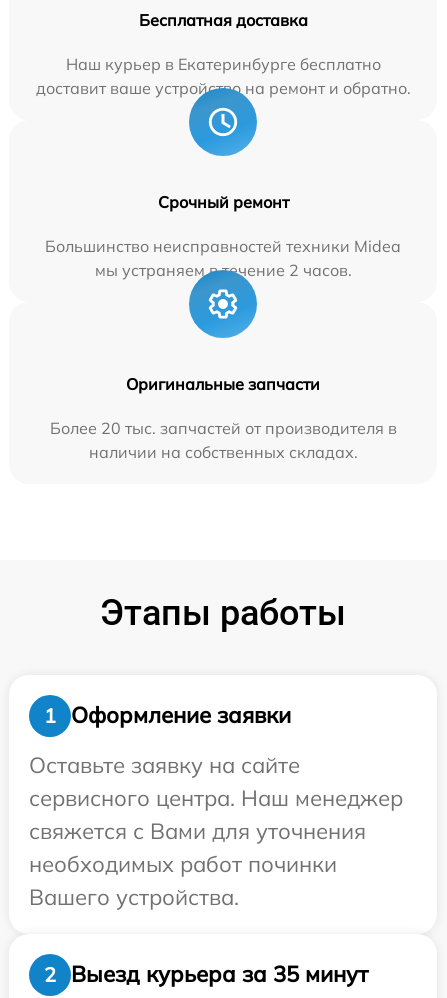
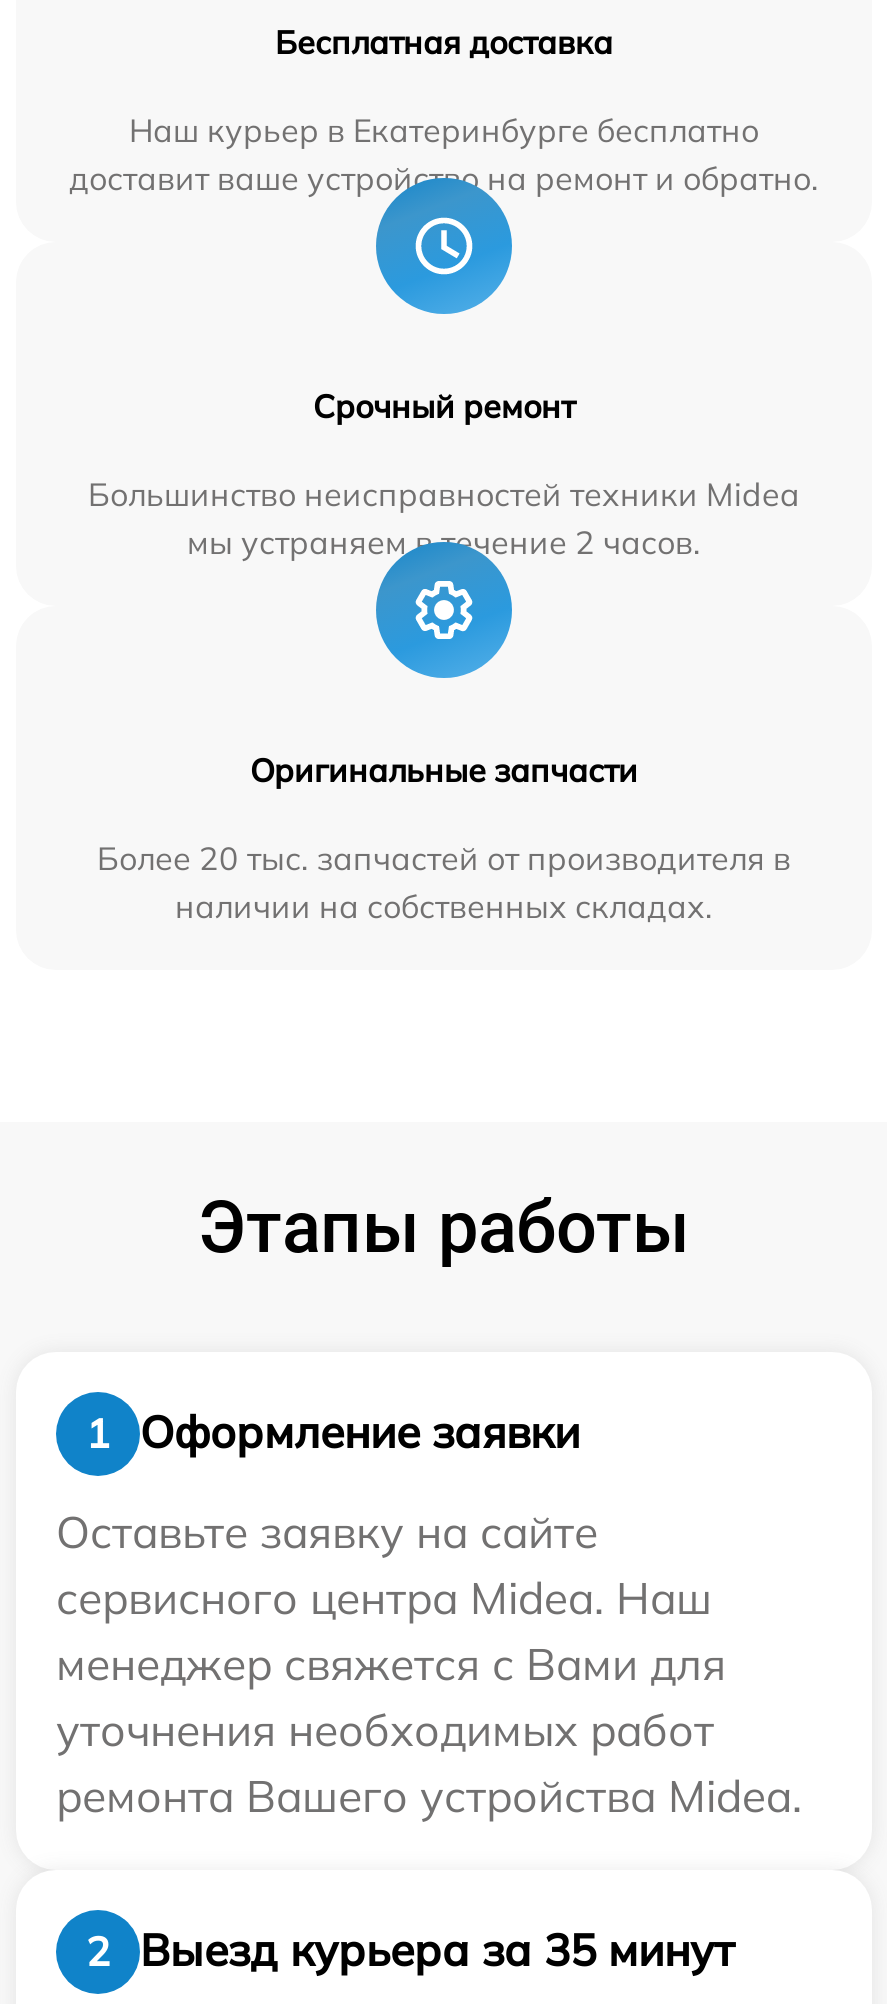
[29,784,403,911] сервисного центра. Наш менеджер | свяжется с Вами для уточнения | необходимых работ починки | Вашего устройства. -> [56,1570,802,1824] сервисного центра Midea. Наш | менеджер свяжется с Вами для | уточнения необходимых работ | ремонта Вашего устройства Midea.

